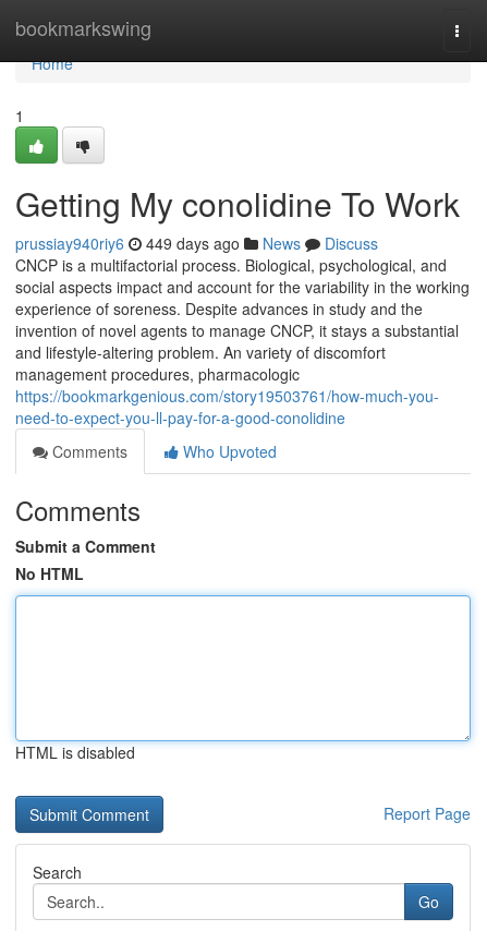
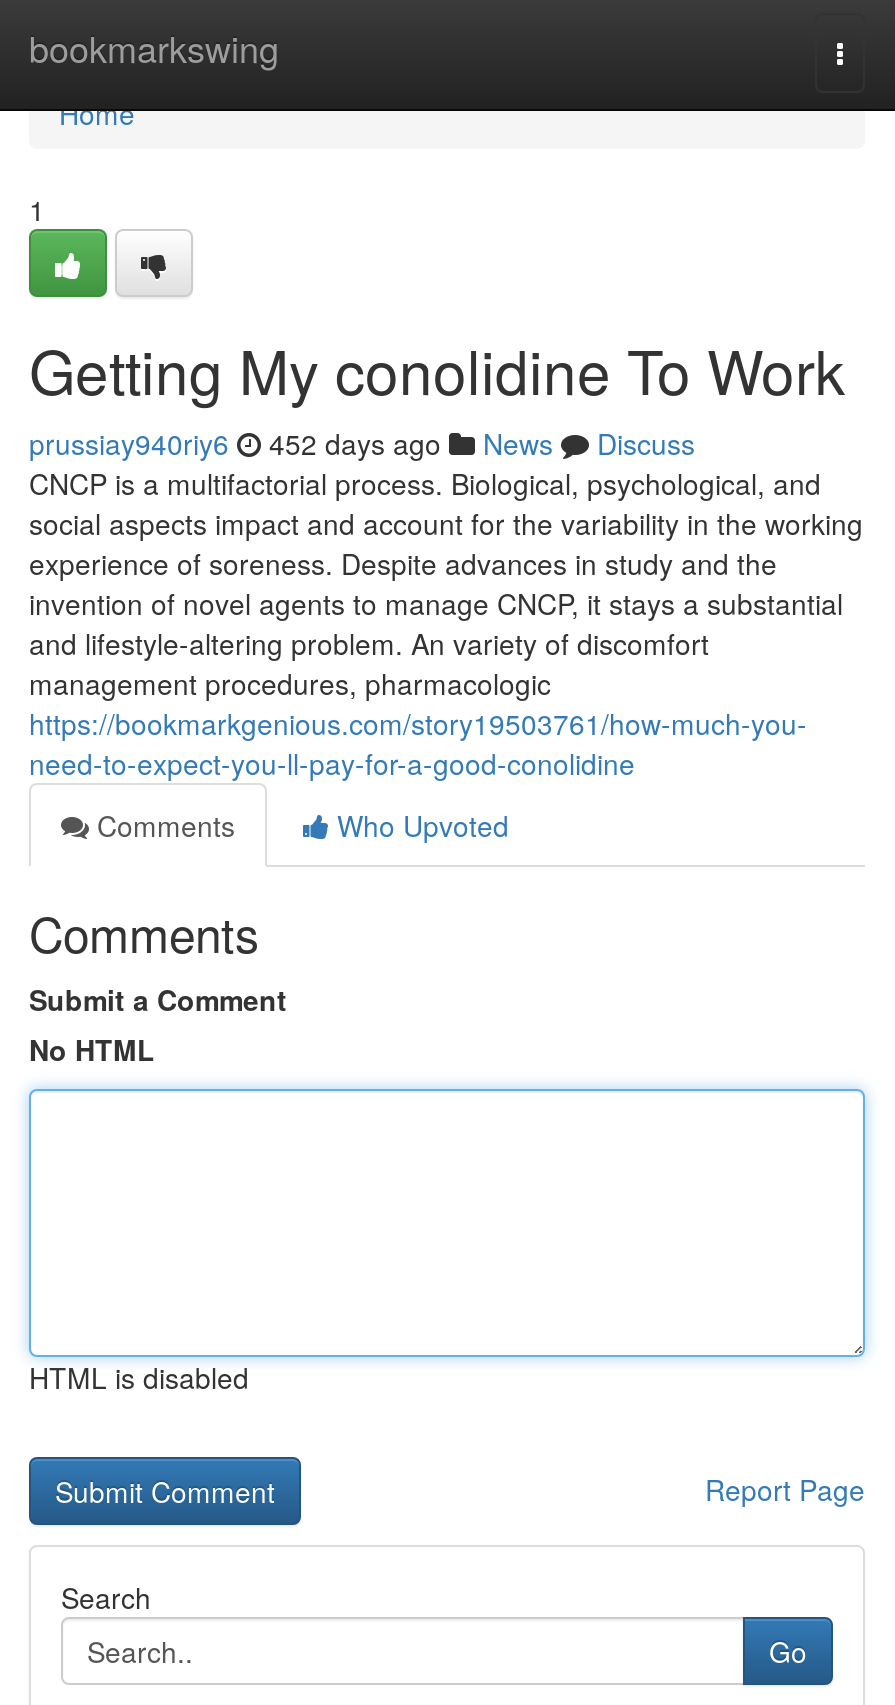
[15,232,378,254] prussiay940riy6 449 days ago News Discuss -> [29,423,695,463] prussiay940riy6 452 days ago News Discuss

